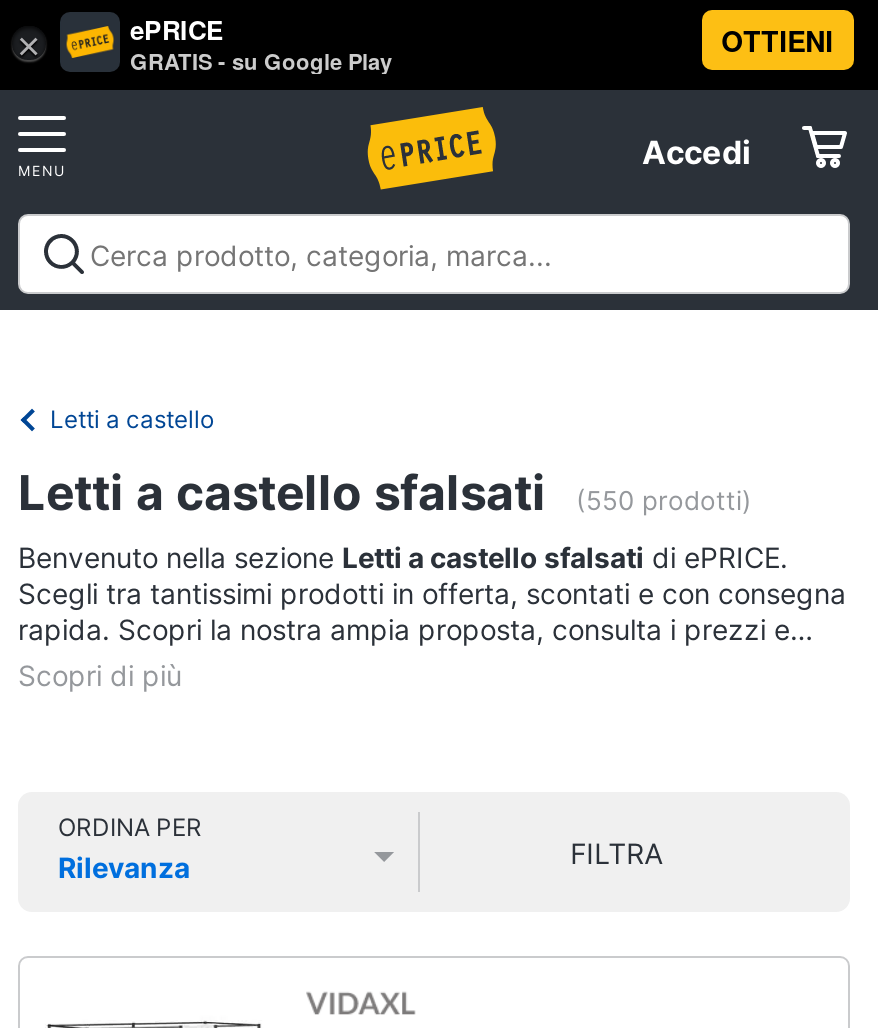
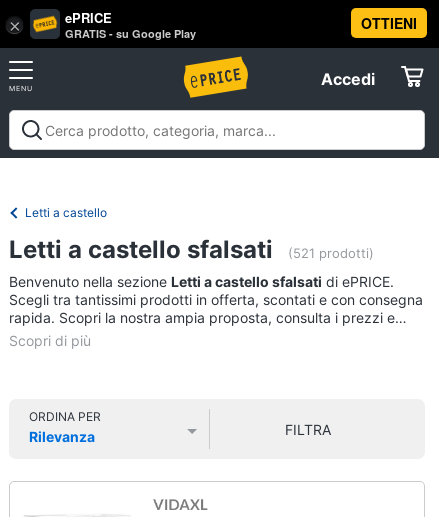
[576,484,752,516] (550 prodotti) -> [288,245,374,261] (521 prodotti)

